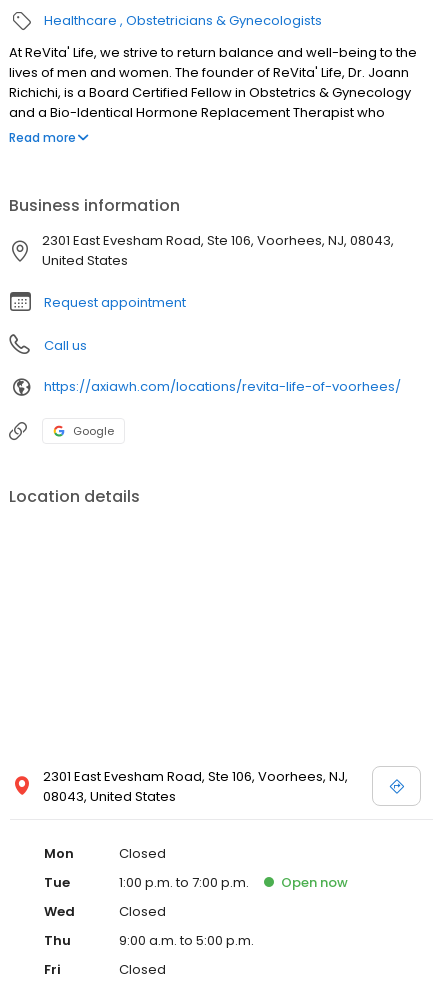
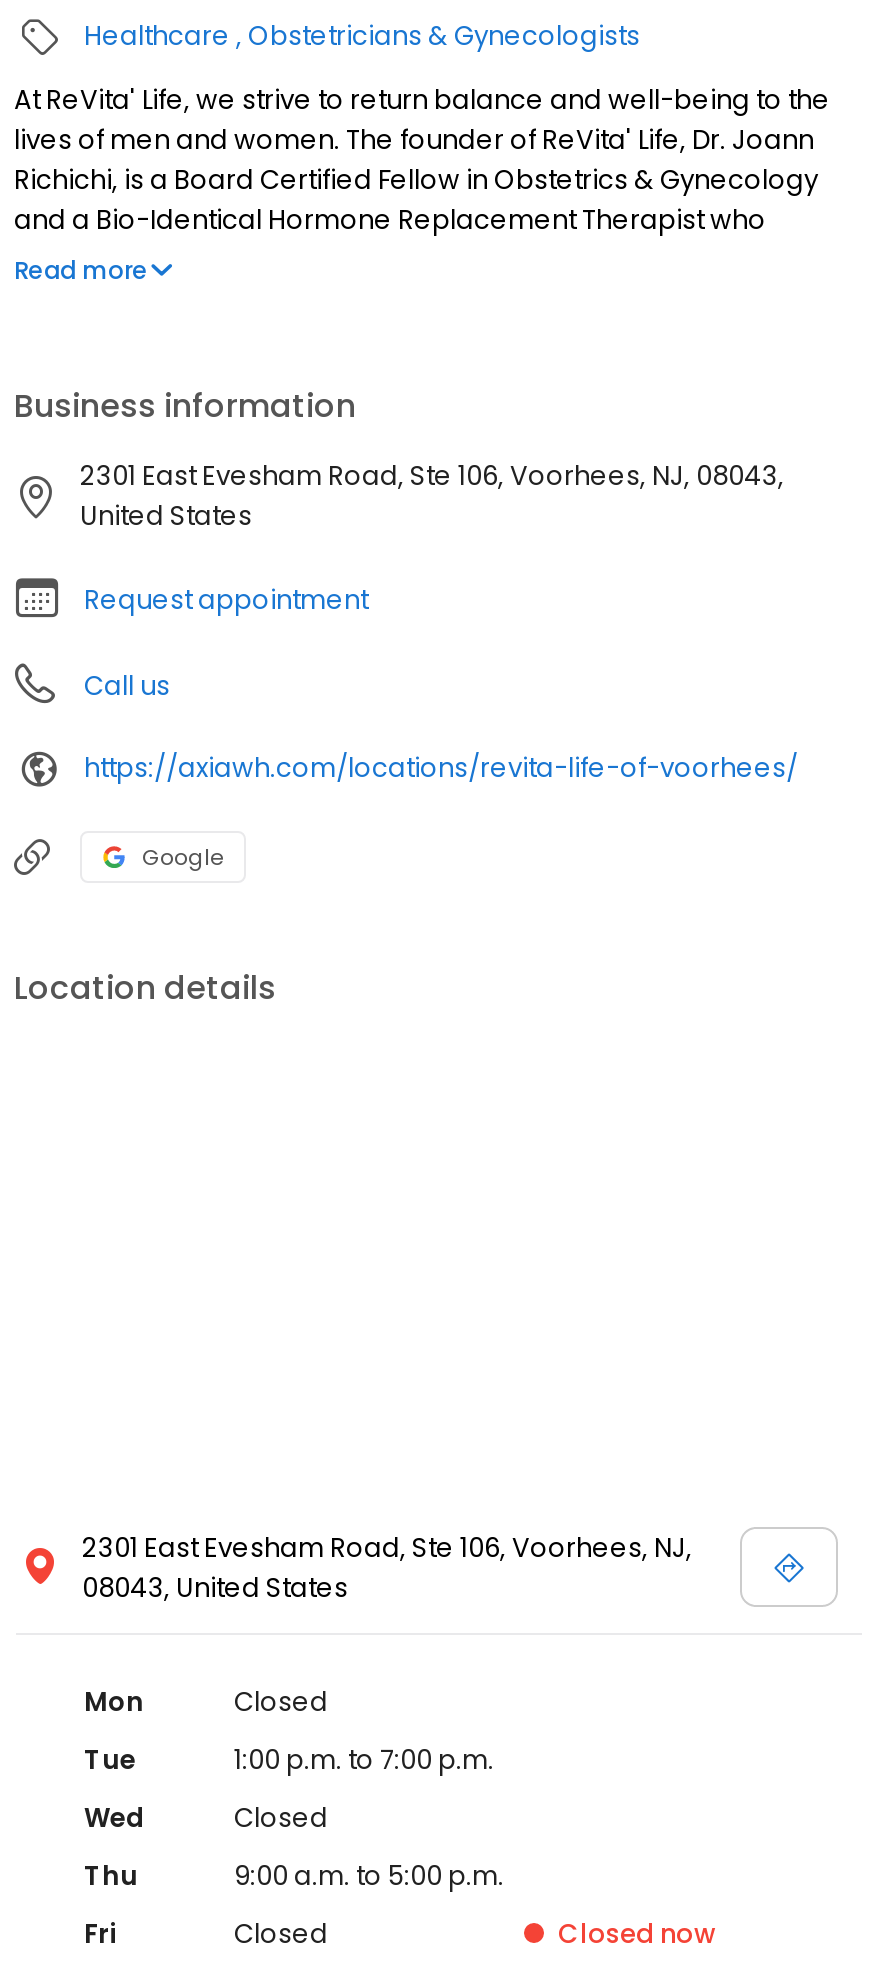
[281,873,348,892] Open now -> none
none -> [558,1915,716,1953] Closed now

